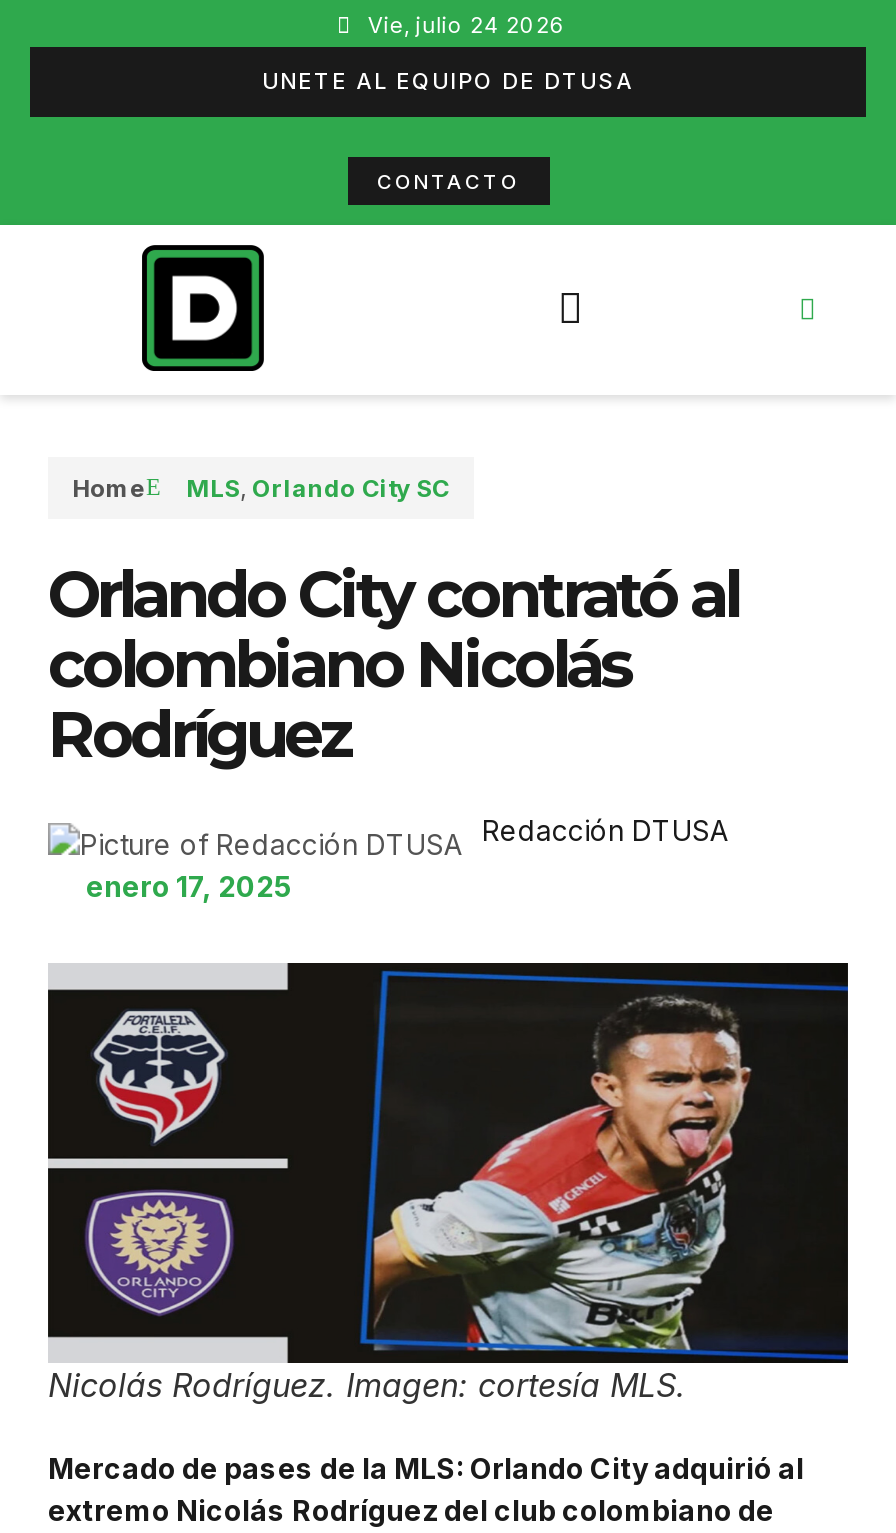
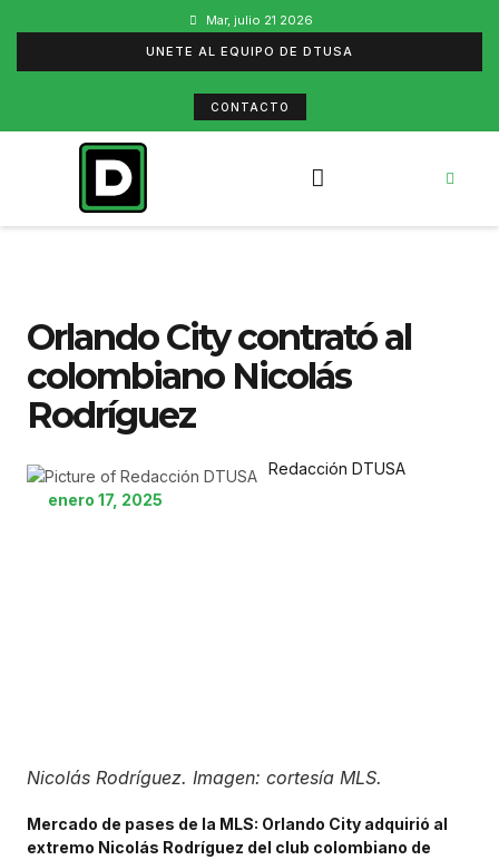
[368,11,566,39] Vie, julio 24 2026 -> [207,12,313,28] Mar, julio 21 2026
[72,473,450,503] Home | MLS, Orlando City SC -> none
[46,961,850,1365] [image] -> none

